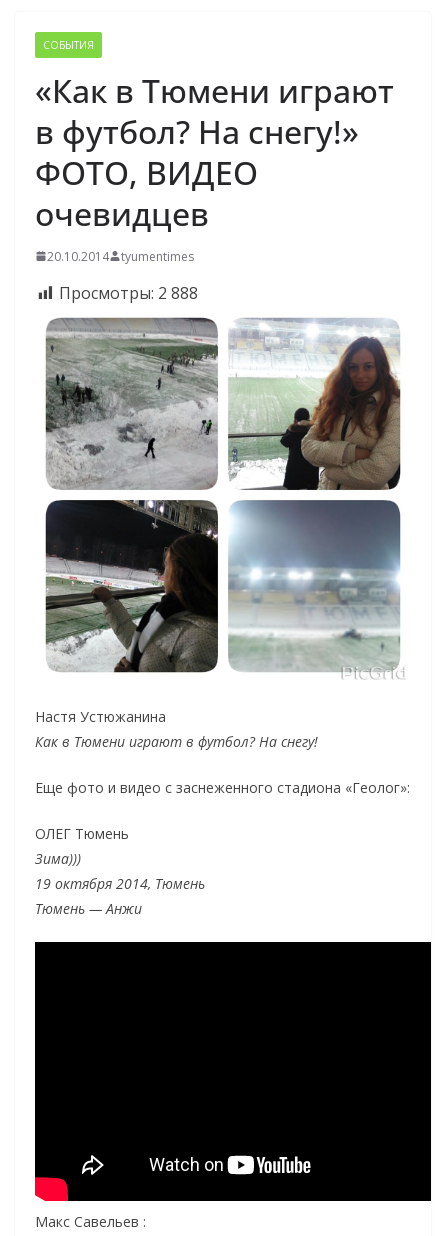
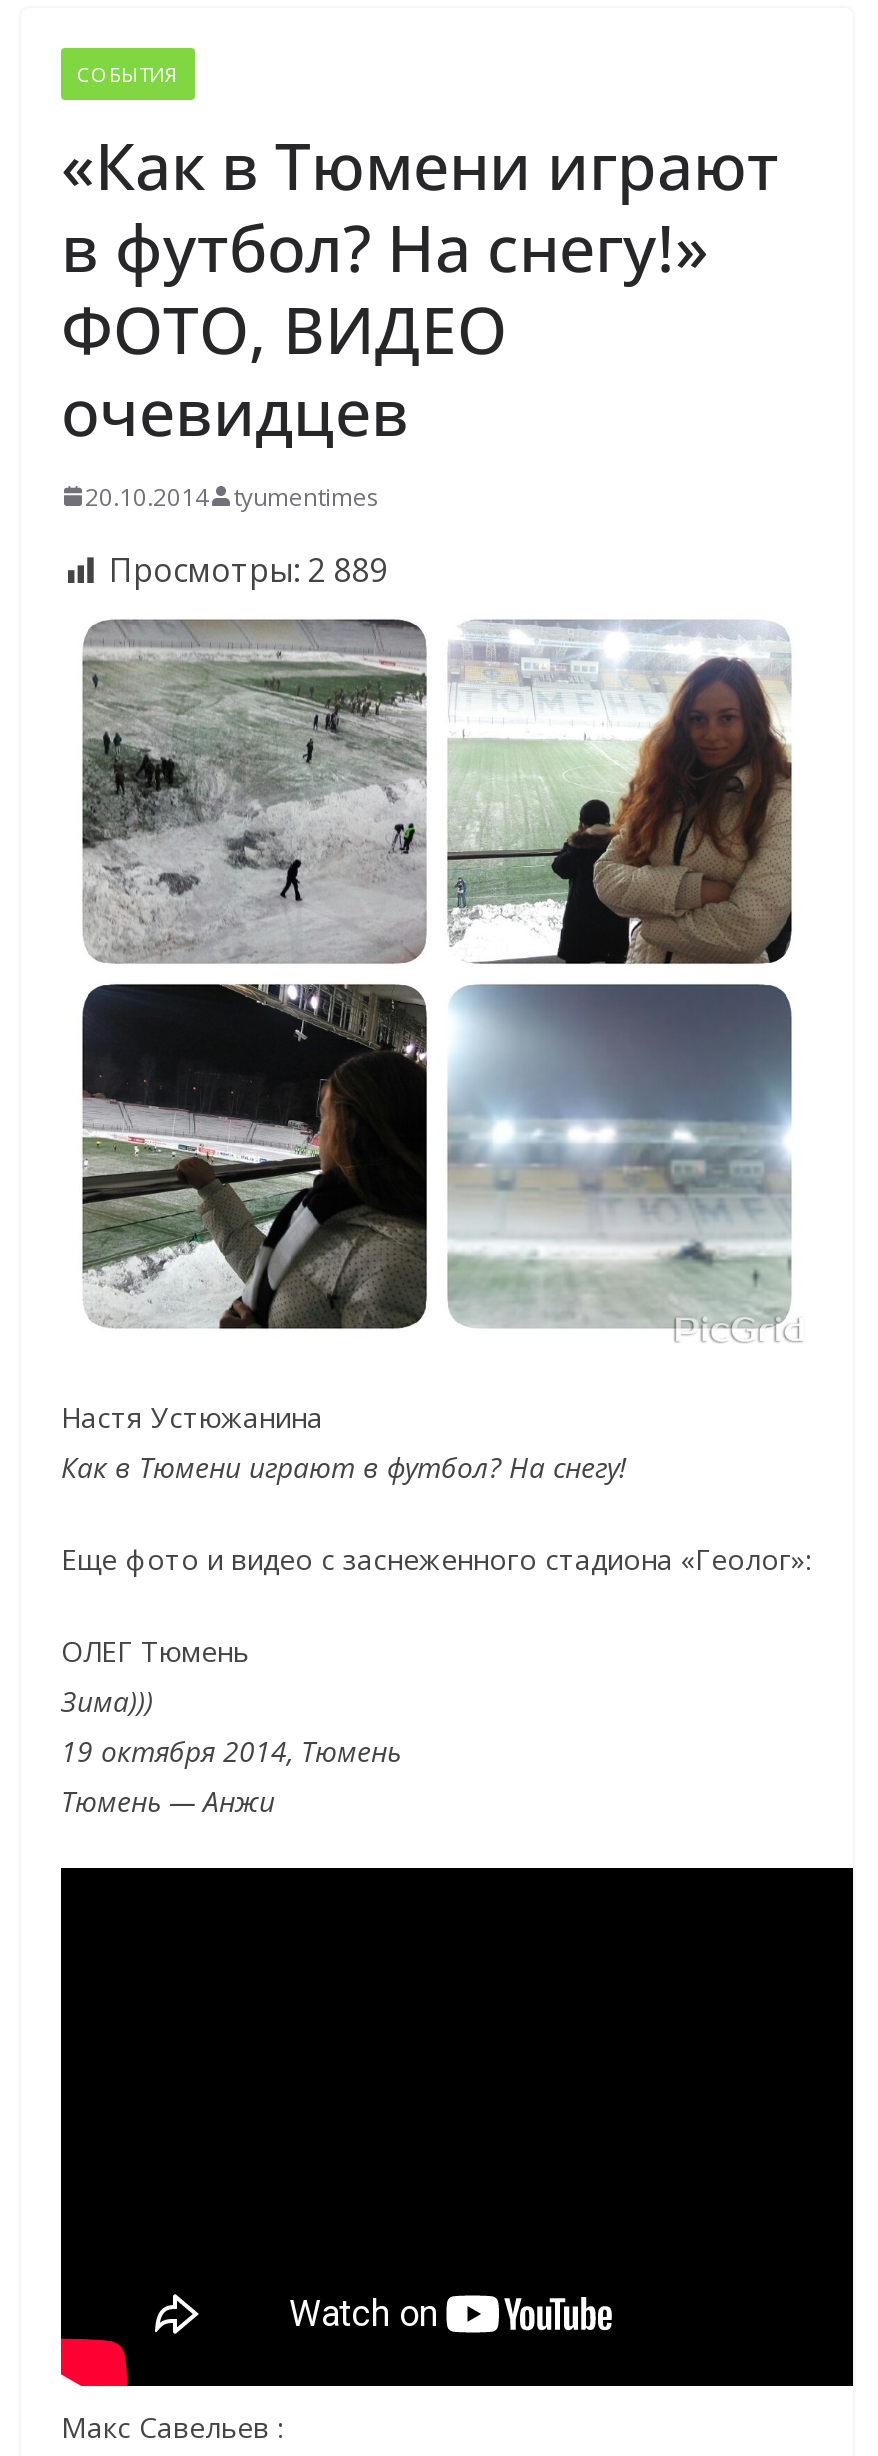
[59,282,198,304] Просмотры: 2 888 -> [109,548,387,592] Просмотры: 2 889

